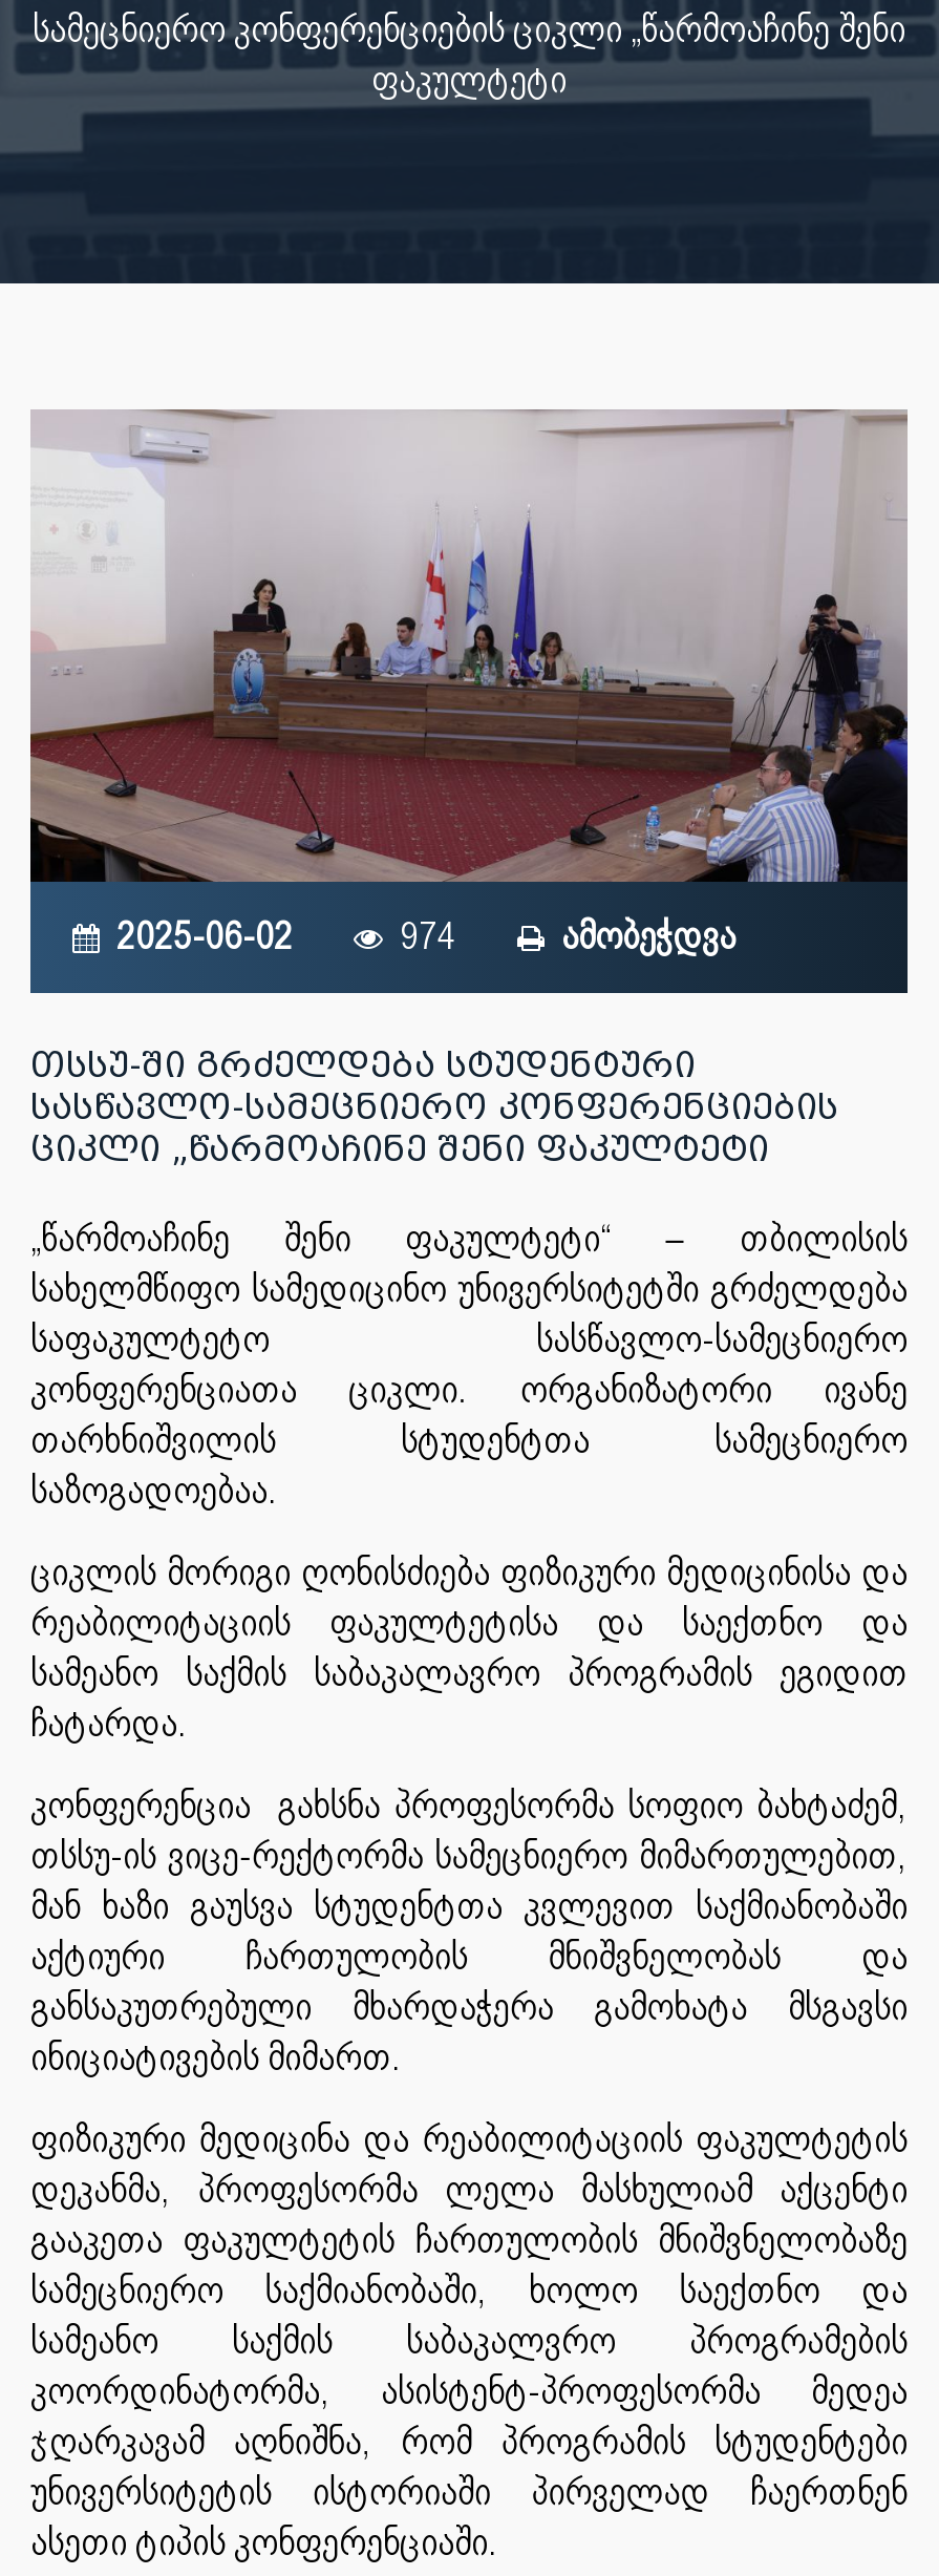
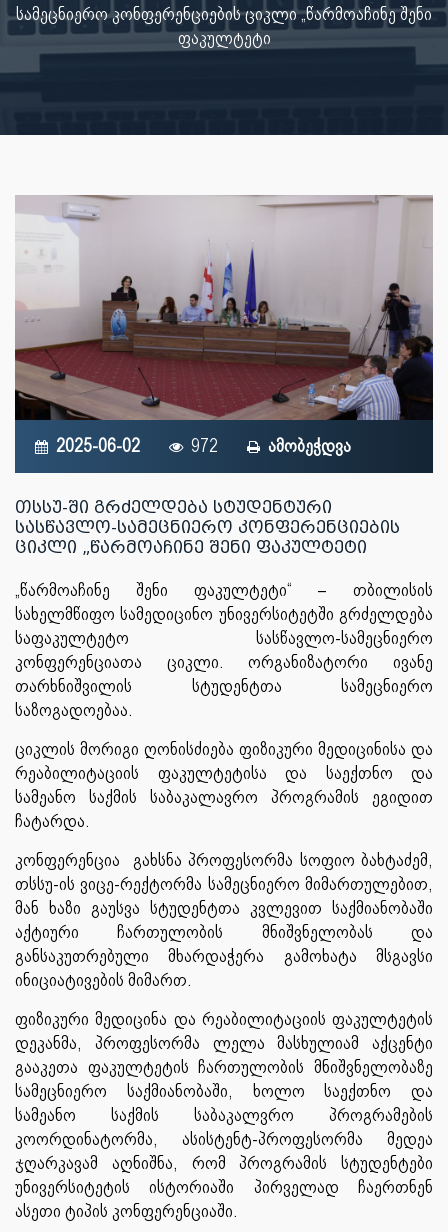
[400,914,456,958] 974 -> [191,435,218,456] 972

